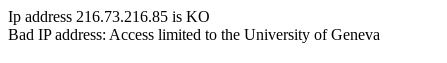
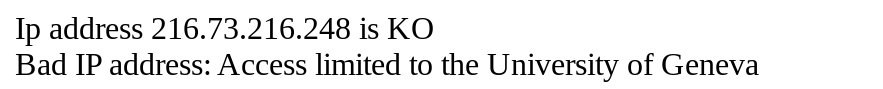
[8,8,210,25] Ip address 216.73.216.85 is KO -> [15,11,435,45] Ip address 216.73.216.248 is KO

